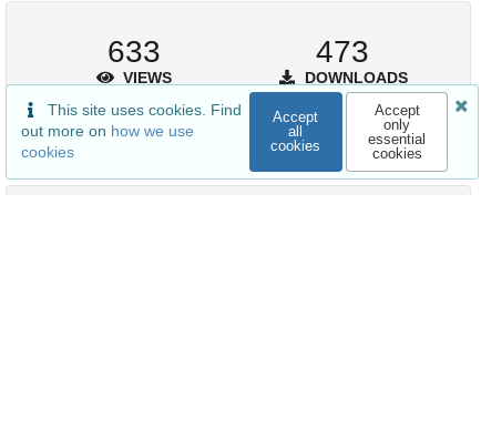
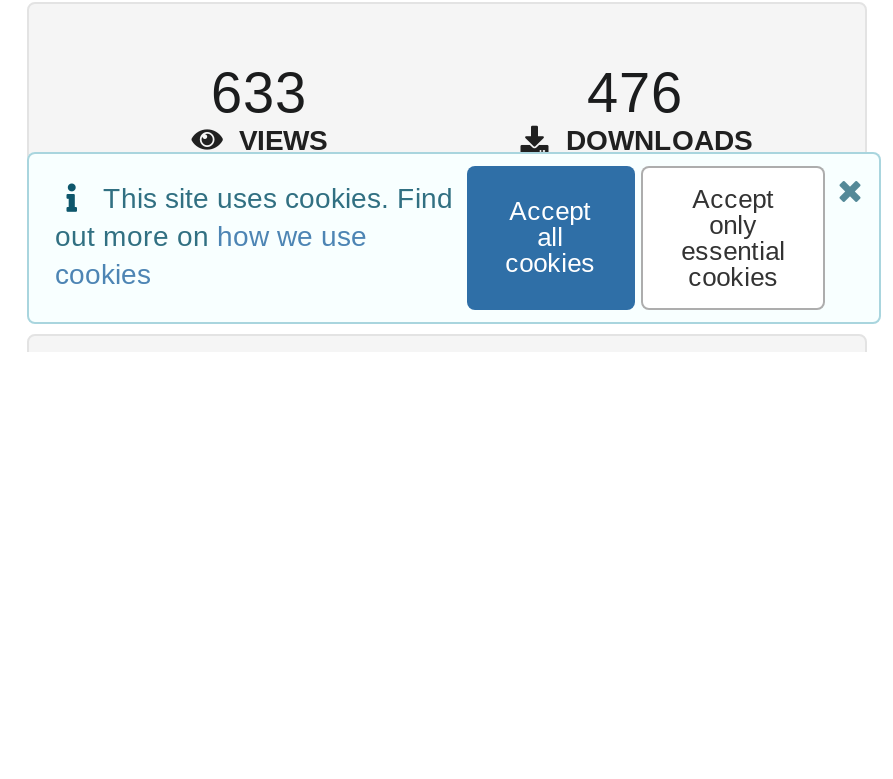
[316,35,369,69] 473 -> [587,63,683,125] 476

